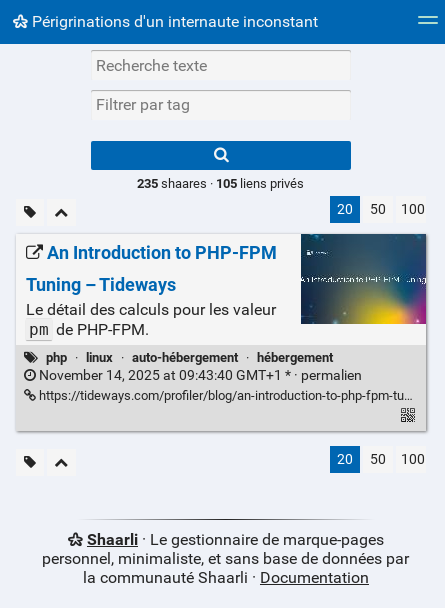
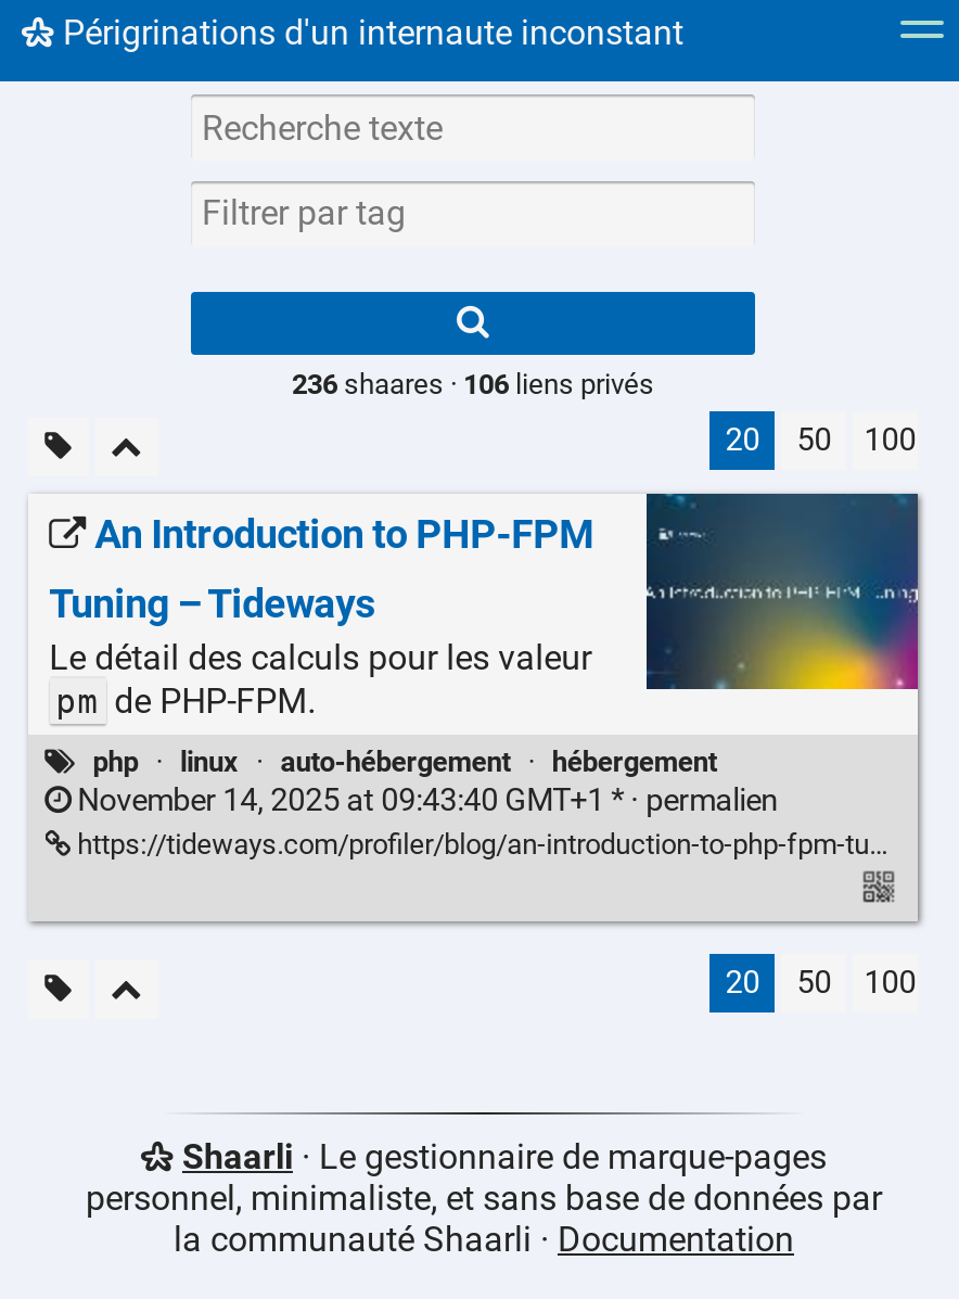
[137,176,304,191] 235 shaares · 105 liens privés -> [292,367,654,400] 236 shaares · 106 liens privés

